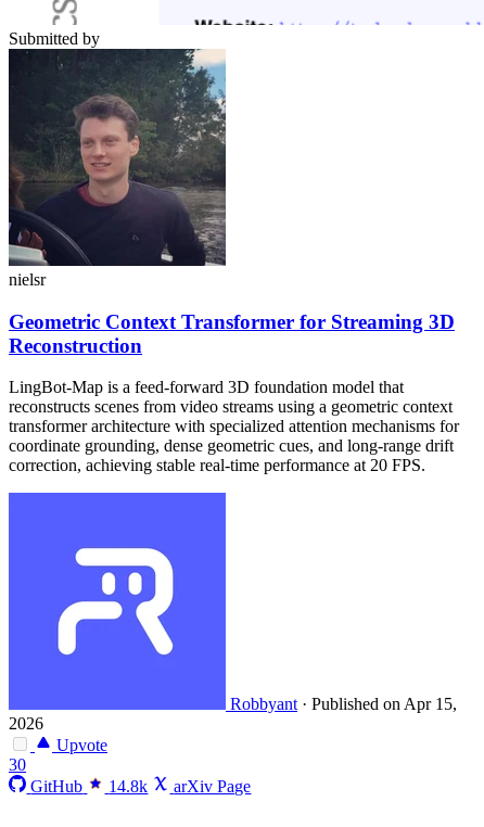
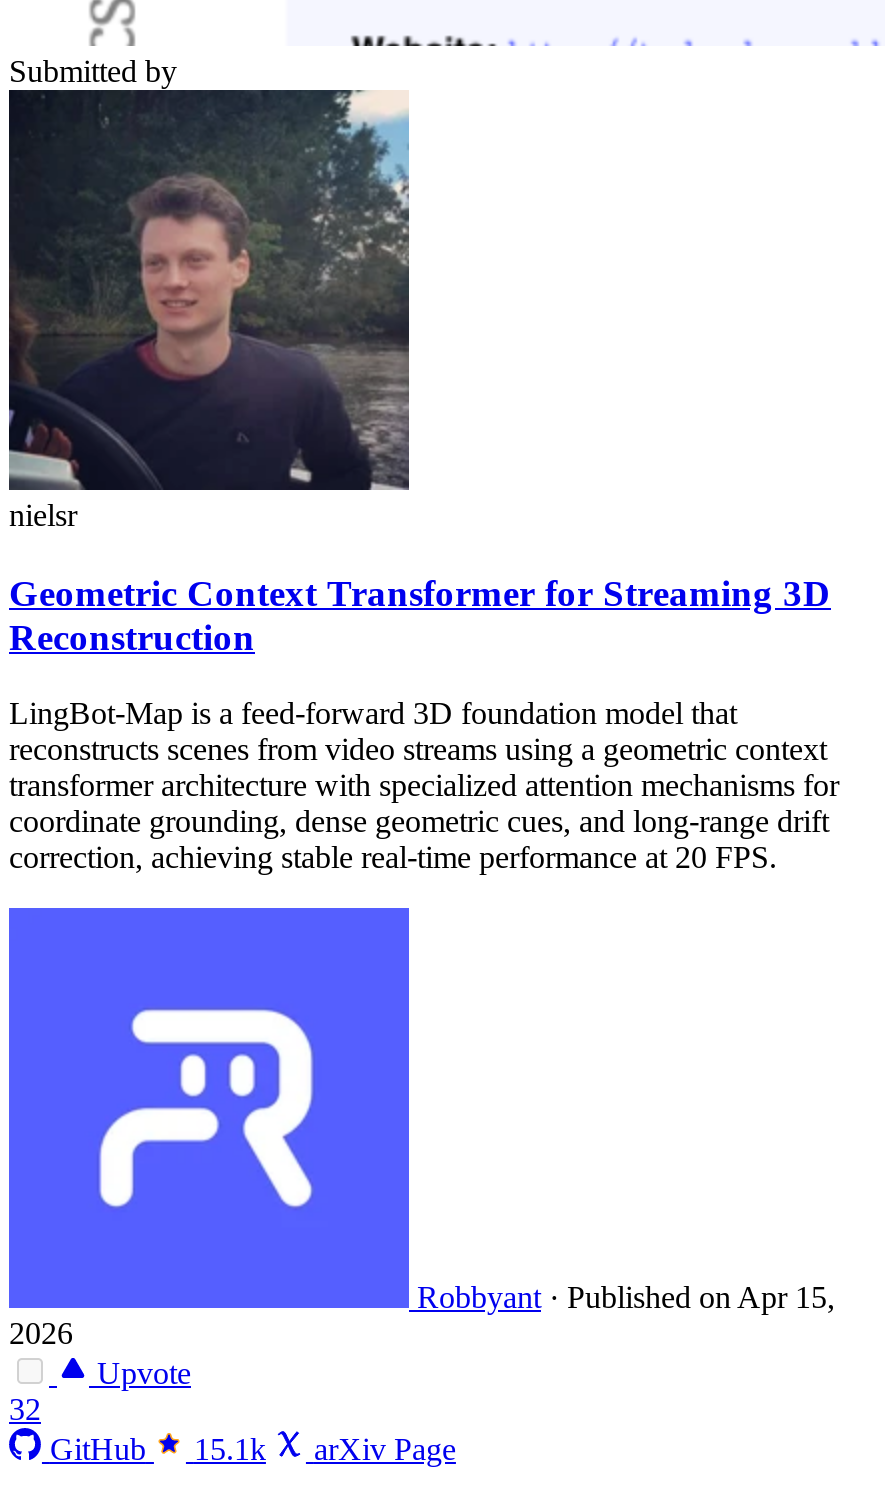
[9,756,26,774] 30 -> [9,1393,41,1427] 32
[31,778,251,796] GitHub 14.8k arXiv Page -> [50,1433,456,1467] GitHub 15.1k arXiv Page

